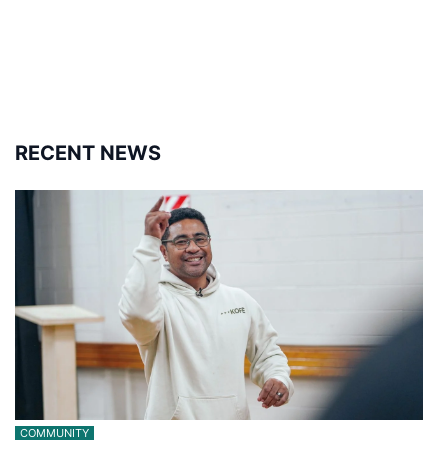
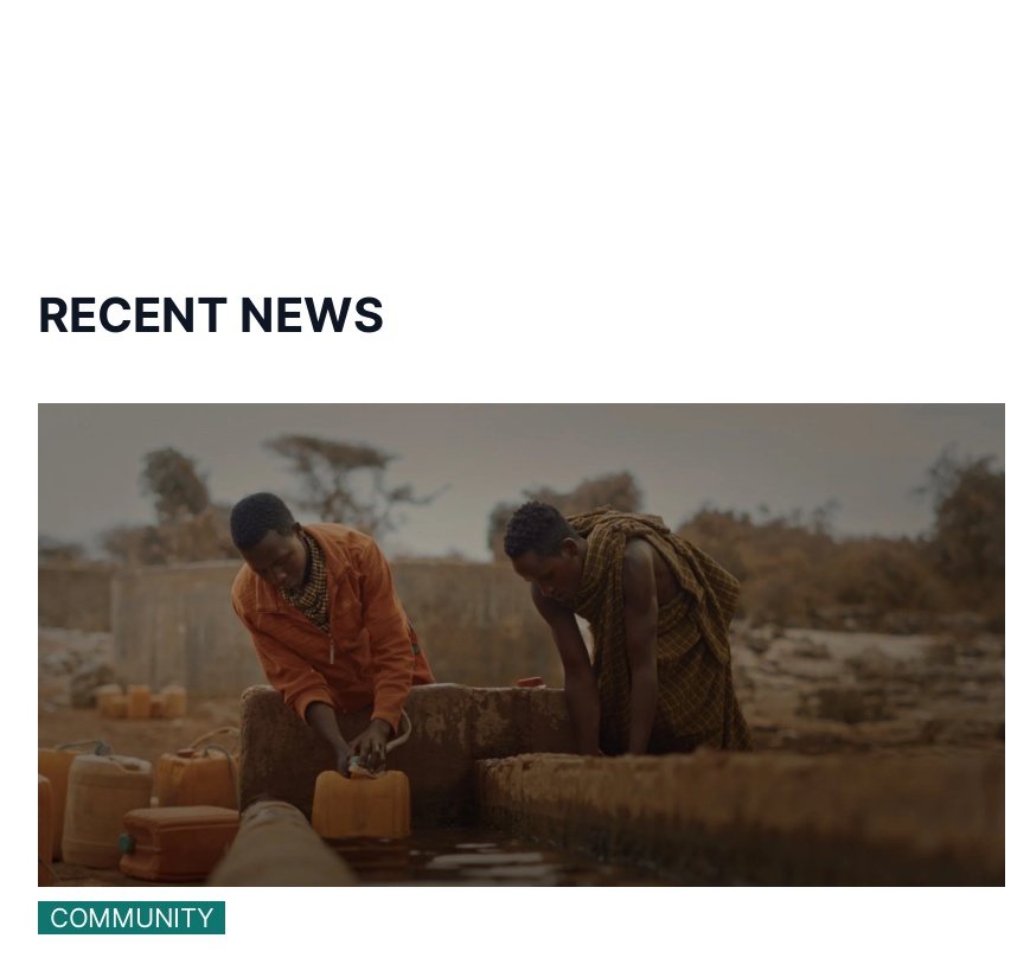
[14,190,423,421] [image] -> [36,401,1007,889] [image]

